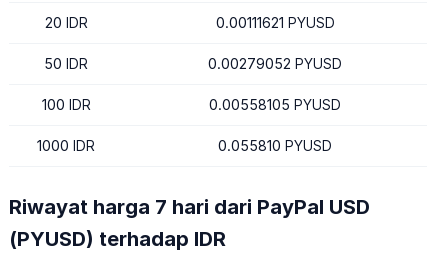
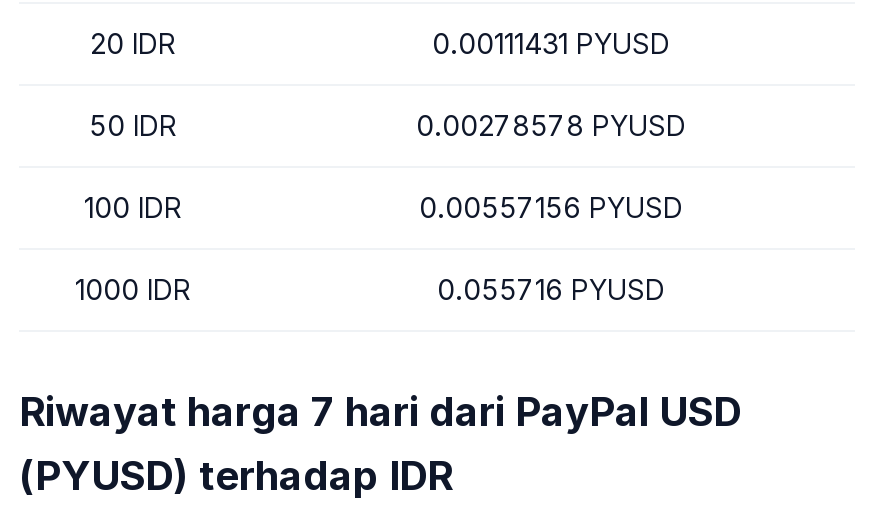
[215,14,334,31] 0.00111621 PYUSD -> [432,26,670,60] 0.00111431 PYUSD
[208,55,342,72] 0.00279052 PYUSD -> [416,108,686,142] 0.00278578 PYUSD
[209,96,341,113] 0.00558105 PYUSD -> [419,190,683,224] 0.00557156 PYUSD
[218,137,332,154] 0.055810 PYUSD -> [437,272,665,306] 0.055716 PYUSD

